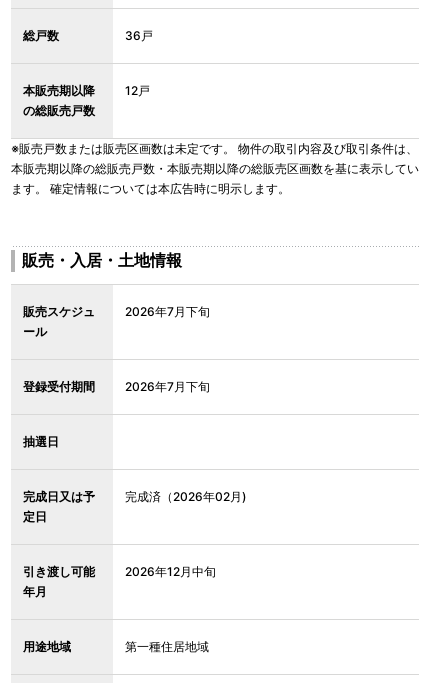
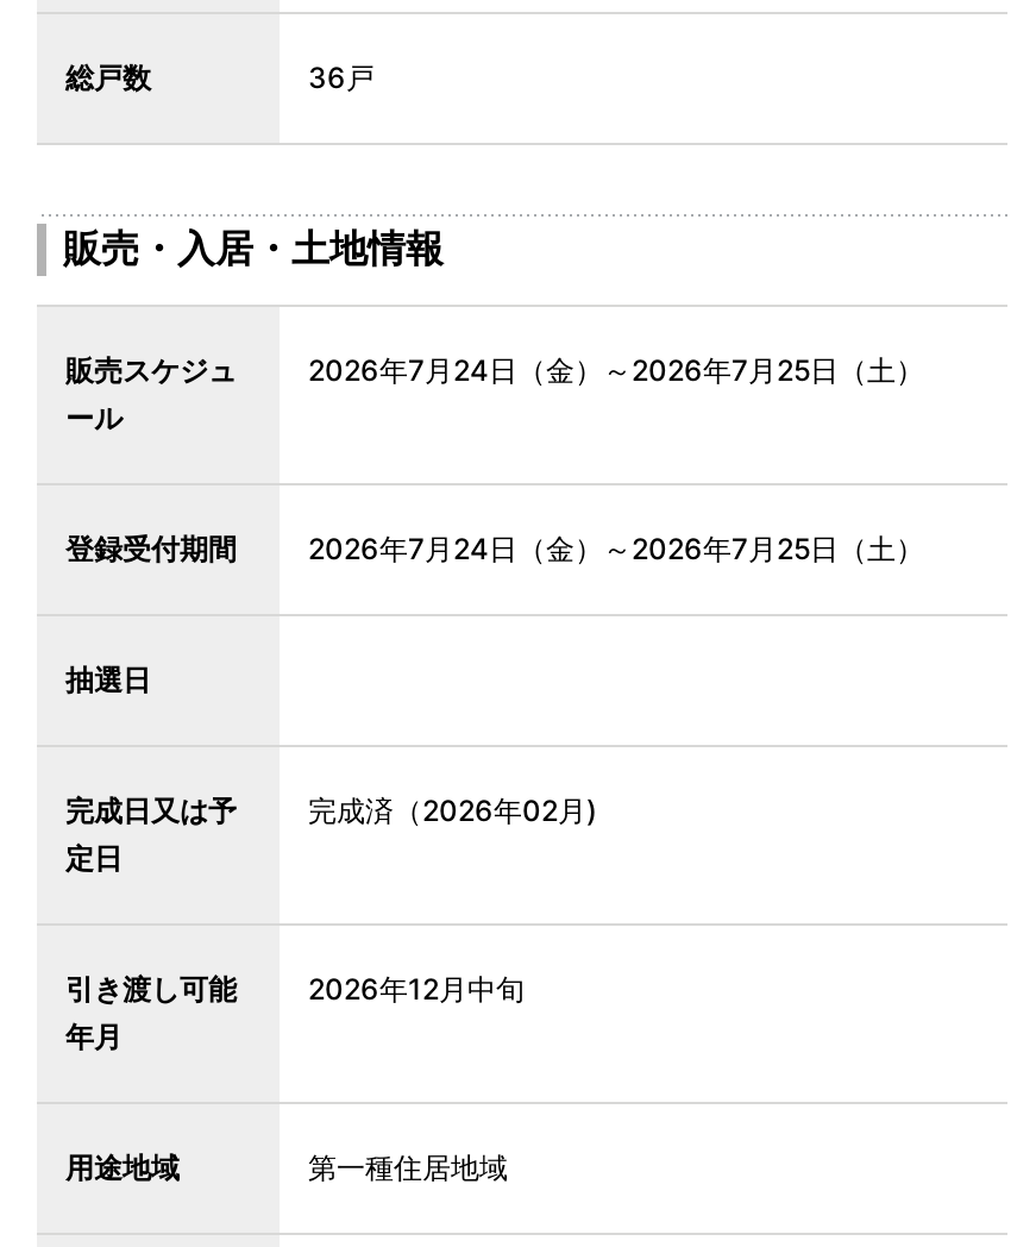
[23,83,95,118] 本販売期以降 | の総販売戸数 -> none
[125,83,150,98] 12戸 -> none
[11,141,419,196] ※販売戸数または販売区画数は未定です。 物件の取引内容及び取引条件は、 | 本販売期以降の総販売戸数・本販売期以降の総販売区画数を基に表示してい | ます。 確定情報については本広告時に明示します。 -> none
[125,304,210,319] 2026年7月下旬 -> [308,353,924,388] 2026年7月24日（金）～2026年7月25日（土）
[125,379,210,394] 2026年7月下旬 -> [308,531,924,567] 2026年7月24日（金）～2026年7月25日（土）

